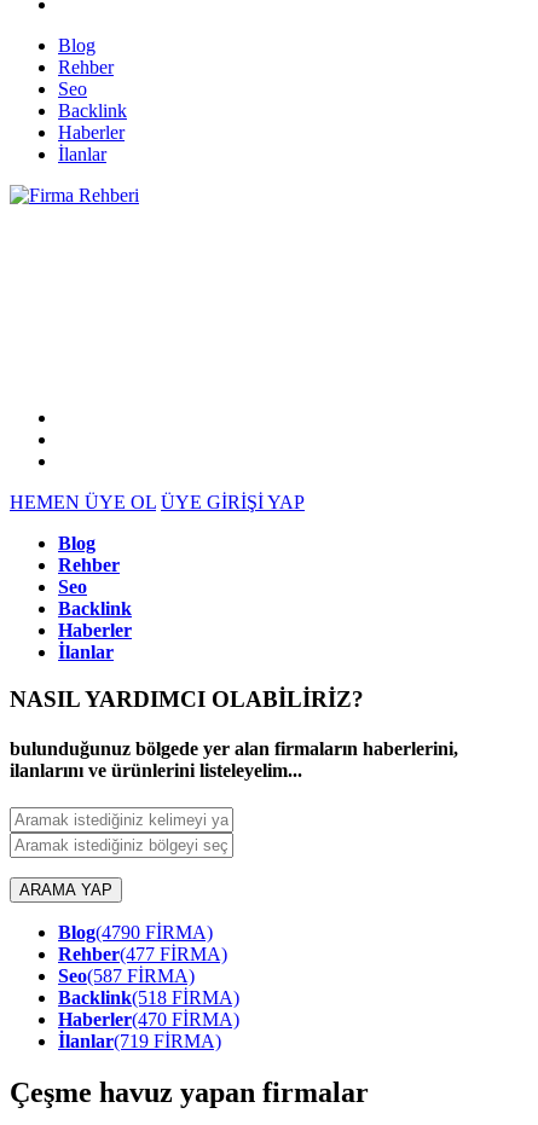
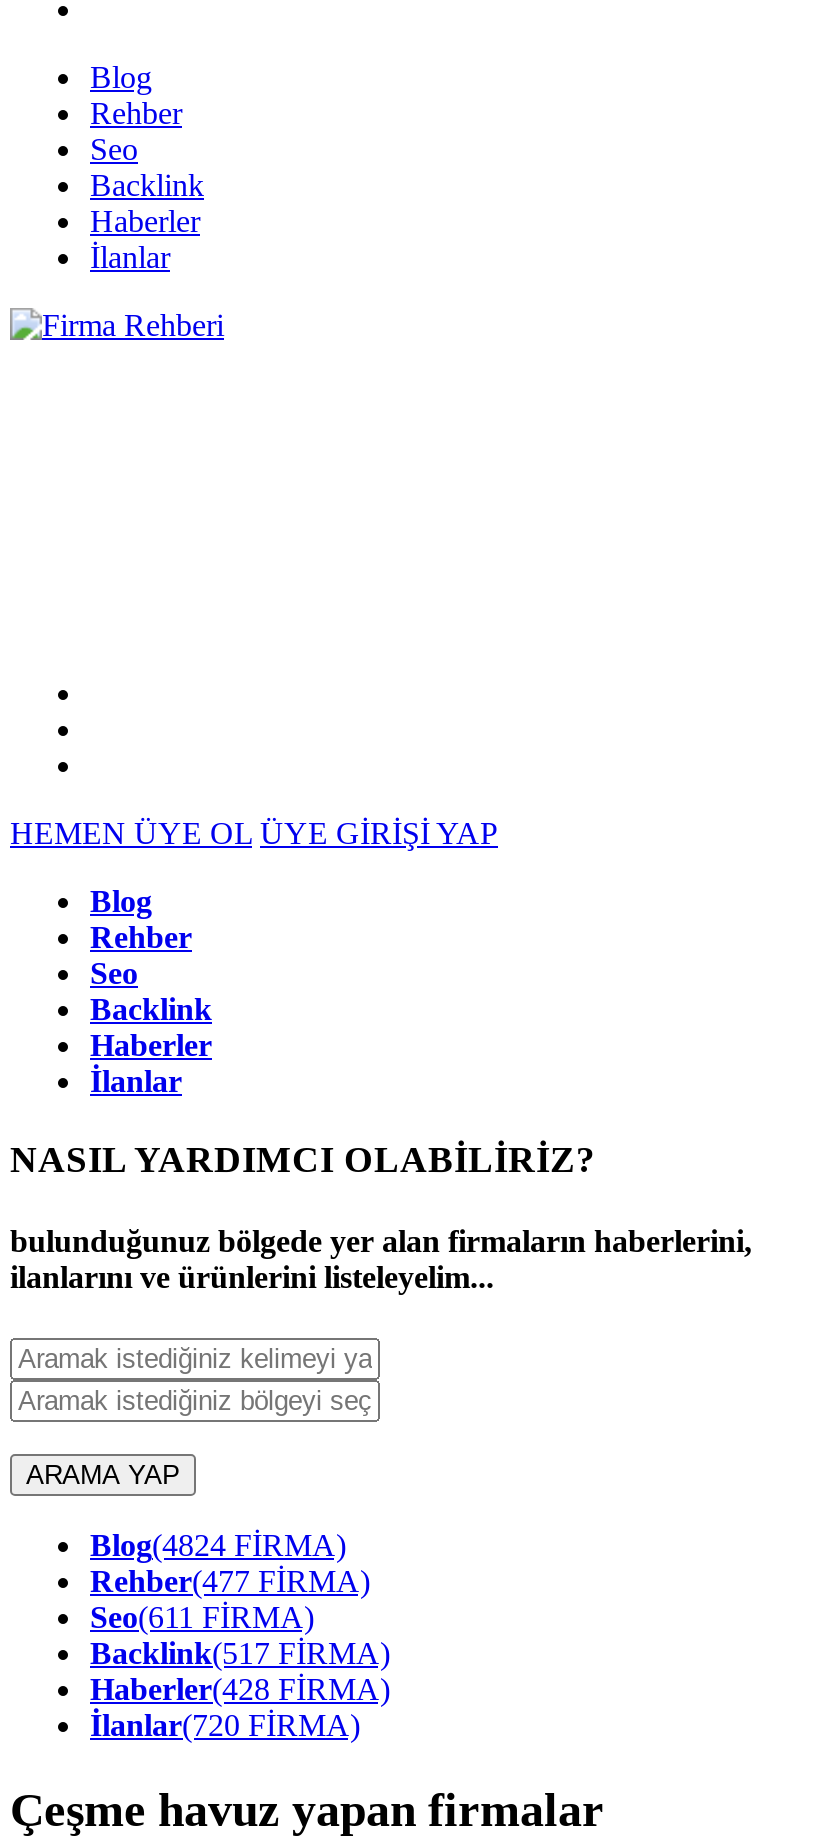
[58,922,213,943] Blog(4790 FİRMA) -> [90,1528,346,1562] Blog(4824 FİRMA)
[58,966,195,986] Seo(587 FİRMA) -> [90,1600,314,1634] Seo(611 FİRMA)
[58,987,239,1008] Backlink(518 FİRMA) -> [90,1636,390,1670] Backlink(517 FİRMA)
[58,1009,239,1030] Haberler(470 FİRMA) -> [90,1672,390,1706] Haberler(428 FİRMA)
[58,1031,221,1052] İlanlar(719 FİRMA) -> [90,1708,360,1742] İlanlar(720 FİRMA)

